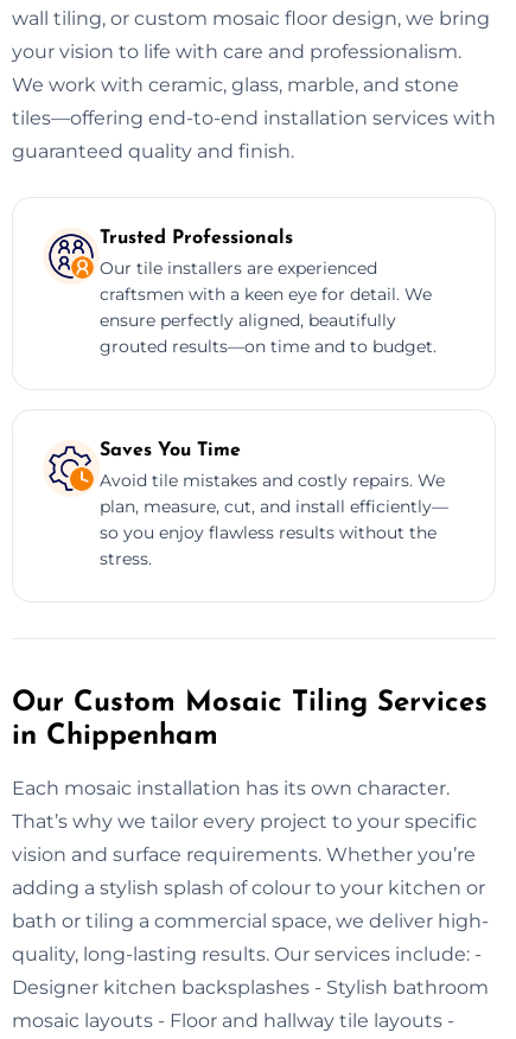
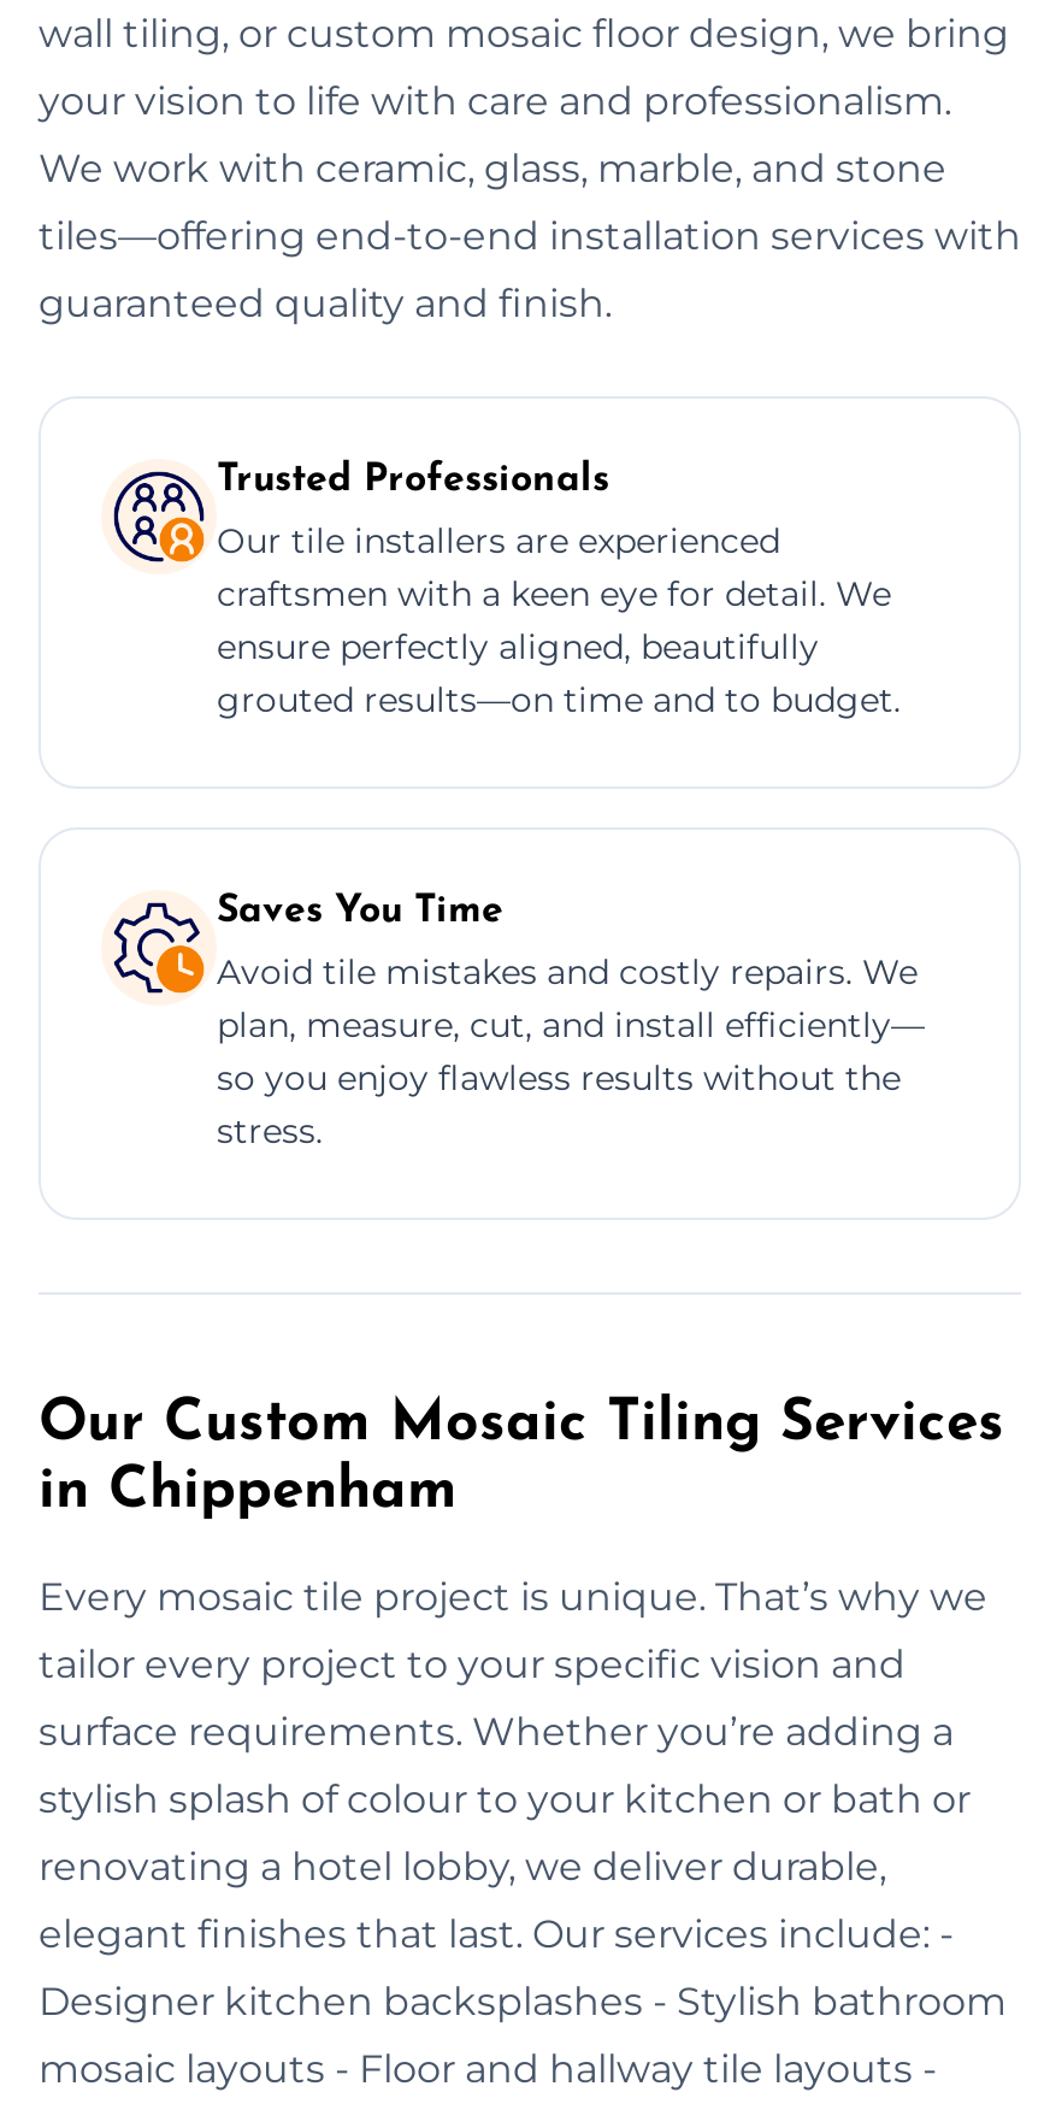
[12,777,450,800] Each mosaic installation has its own character. -> [39,1575,987,1621] Every mosaic tile project is unique. That’s why we
[12,810,477,833] That’s why we tailor every project to your specific -> [39,1642,906,1688] tailor every project to your specific vision and
[12,844,476,866] vision and surface requirements. Whether you’re -> [39,1710,954,1755] surface requirements. Whether you’re adding a
[12,877,485,899] adding a stylish splash of colour to your kitchen or -> [39,1777,971,1823] stylish splash of colour to your kitchen or bath or
[12,910,489,933] bath or tiling a commercial space, we deliver high- -> [39,1845,886,1890] renovating a hotel lobby, we deliver durable,
[12,943,482,966] quality, long-lasting results. Our services include: - -> [39,1912,954,1958] elegant finishes that last. Our services include: -

